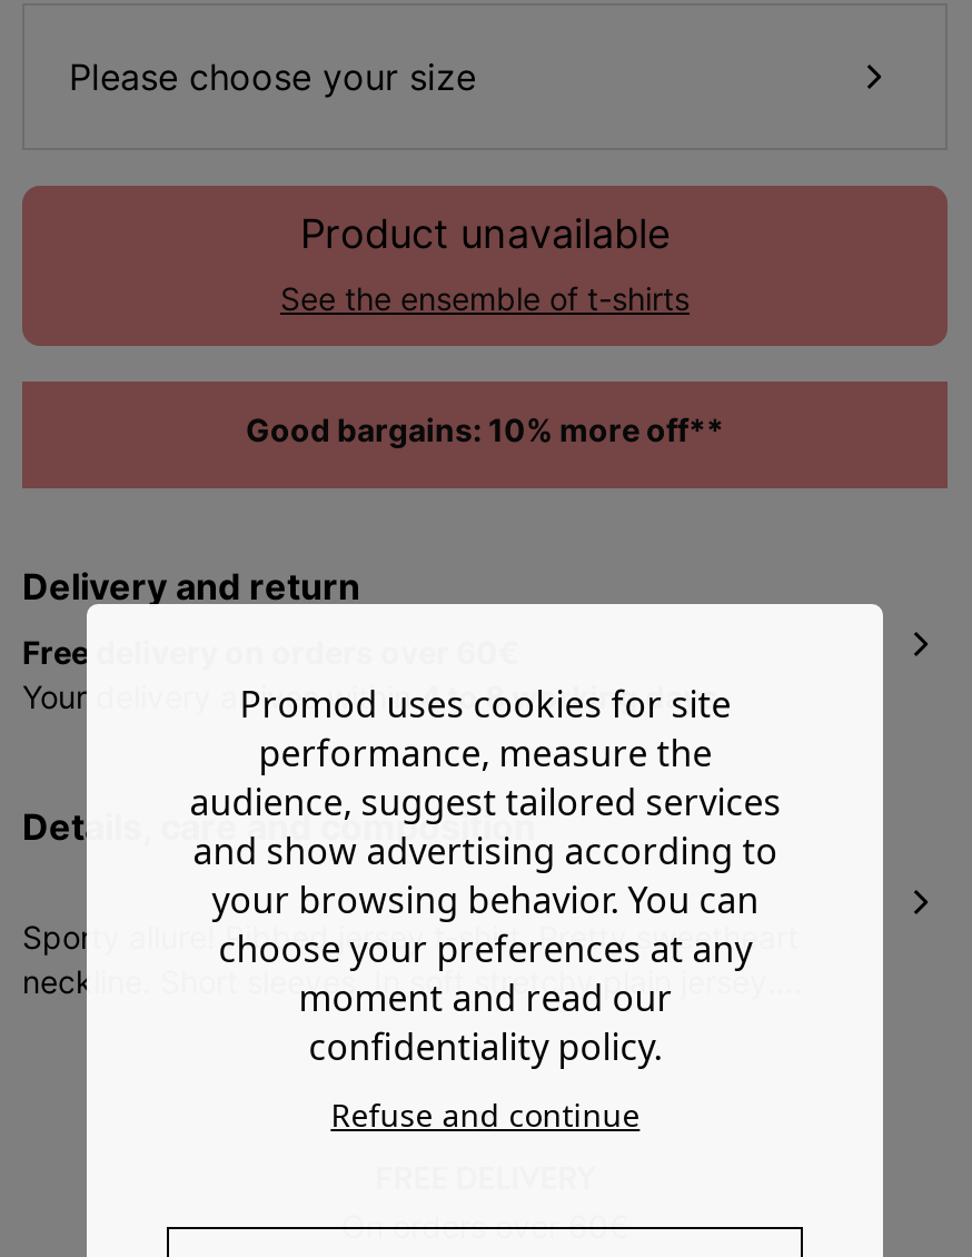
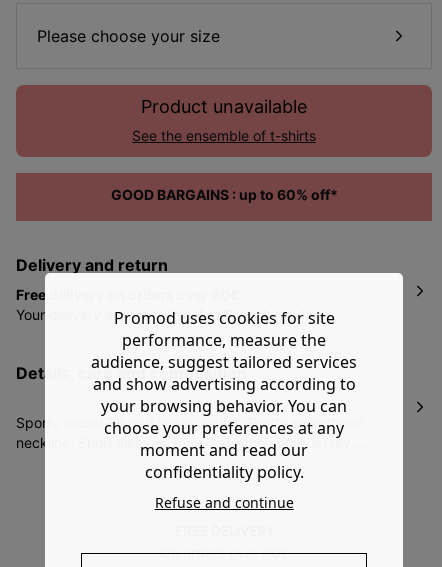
[270,411,724,449] Good bargains: 10% more off** -> [121,186,337,203] GOOD BARGAINS : up to 60% off*

